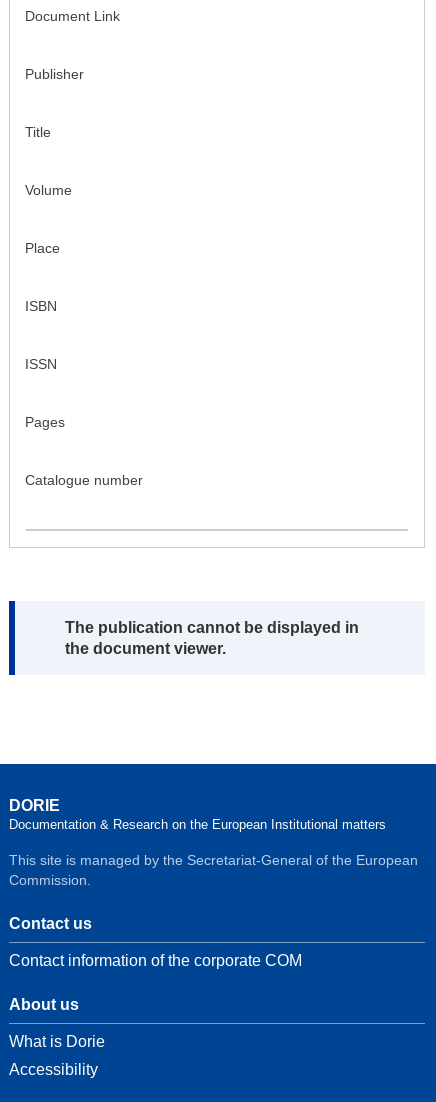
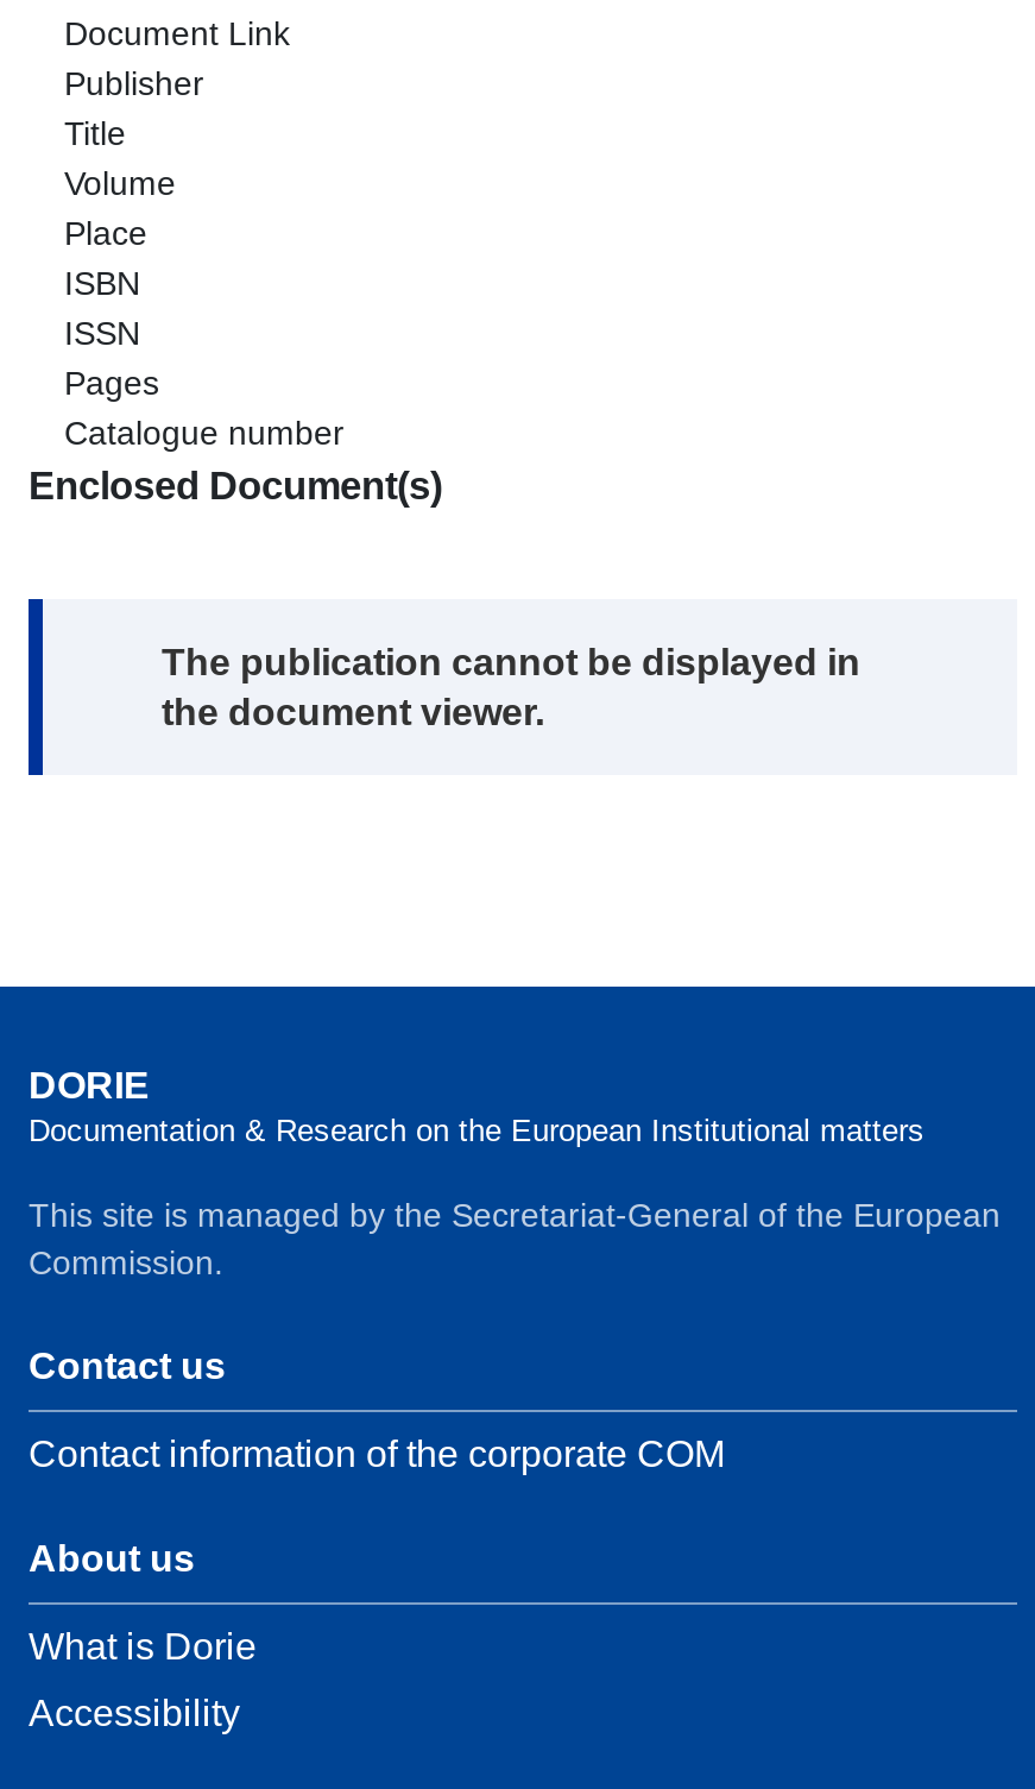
none -> [29,462,442,505] Enclosed Document(s)

